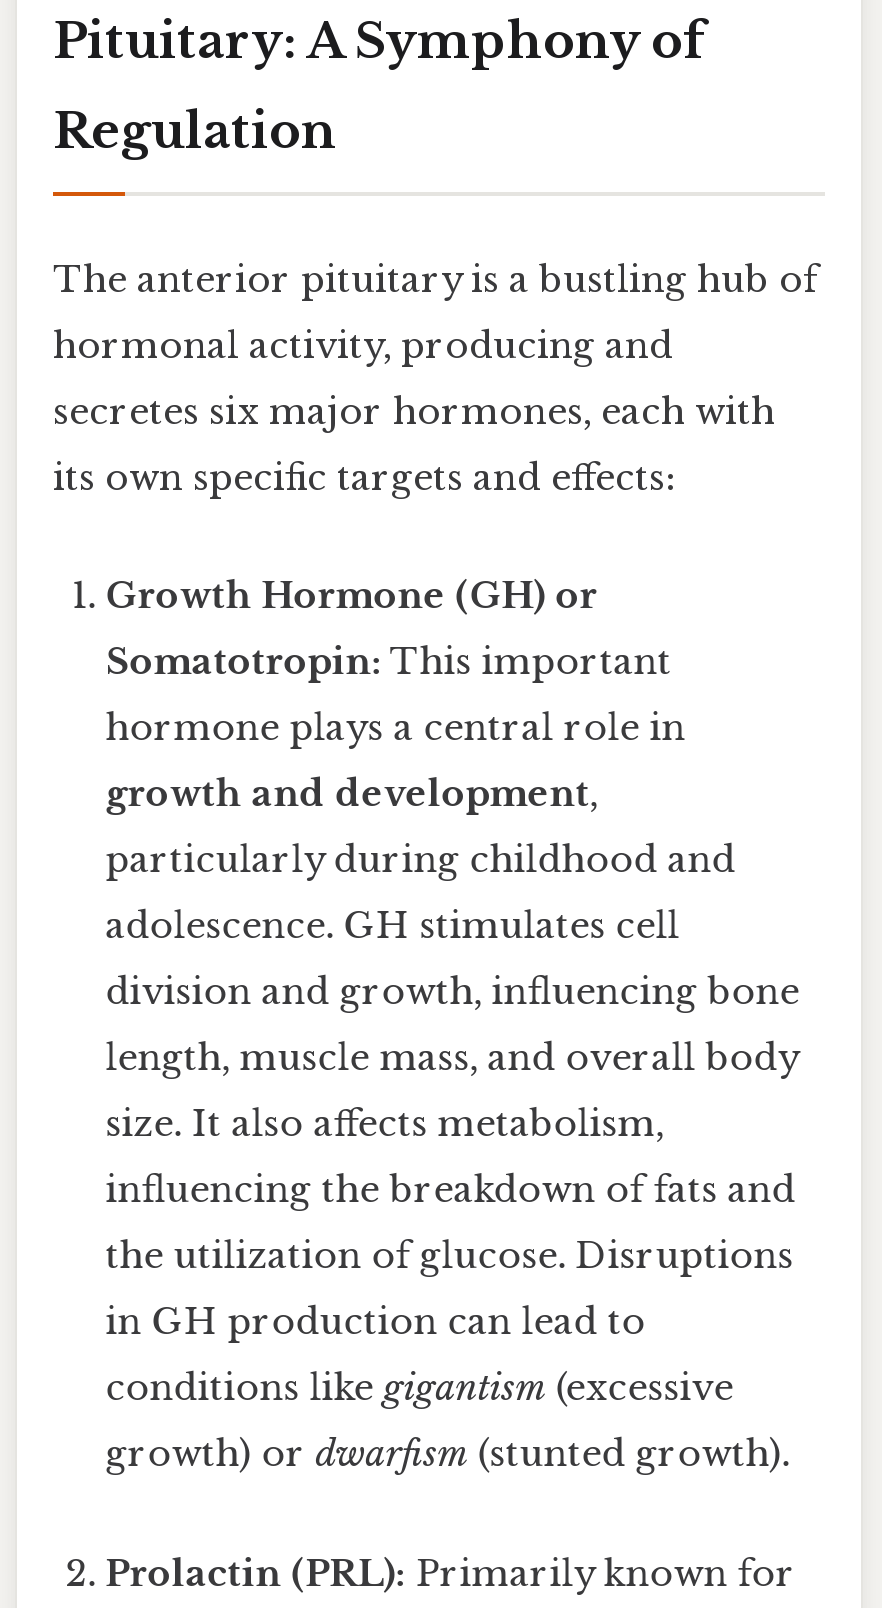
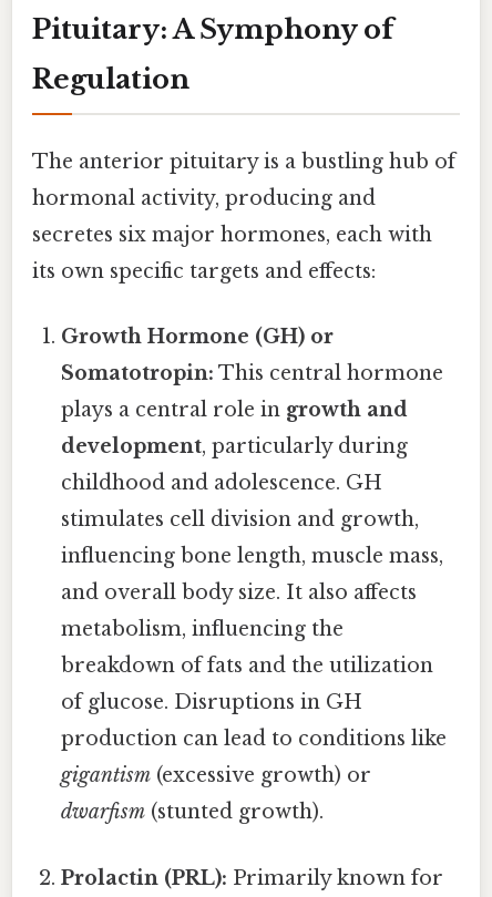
[105,641,671,685] Somatotropin: This important -> [61,362,443,386] Somatotropin: This central hormone
[105,707,685,751] hormone plays a central role in -> [61,398,408,422] plays a central role in growth and
[105,773,597,817] growth and development, -> [61,435,408,459] development, particularly during
[105,839,735,883] particularly during childhood and -> [61,471,383,496] childhood and adolescence. GH
[105,905,679,949] adolescence. GH stimulates cell -> [61,508,419,532] stimulates cell division and growth,
[105,971,799,1015] division and growth, influencing bone -> [61,544,443,569] influencing bone length, muscle mass,
[105,1037,797,1081] length, muscle mass, and overall body -> [61,581,417,605] and overall body size. It also affects
[105,1103,663,1147] size. It also affects metabolism, -> [61,617,344,642] metabolism, influencing the
[105,1169,795,1213] influencing the breakdown of fats and -> [61,654,433,678] breakdown of fats and the utilization
[105,1235,793,1279] the utilization of glucose. Disruptions -> [61,690,363,715] of glucose. Disruptions in GH
[105,1301,645,1345] in GH production can lead to -> [61,727,447,751] production can lead to conditions like
[105,1367,733,1411] conditions like gigantism (excessive -> [61,764,371,788] gigantism (excessive growth) or
[105,1433,789,1477] growth) or dwarfism (stunted growth). -> [61,800,324,824] dwarfism (stunted growth).

